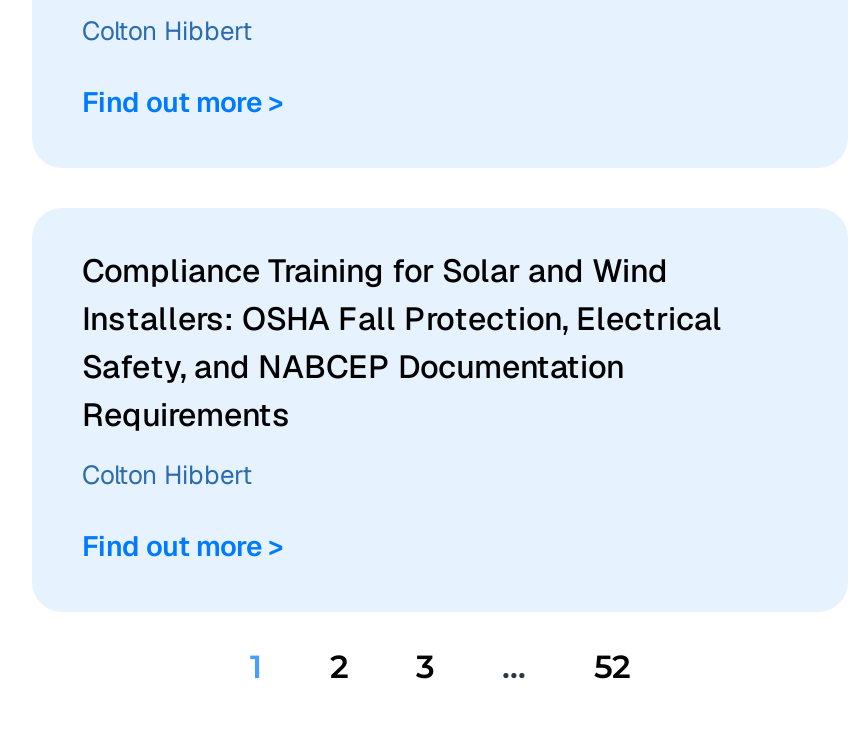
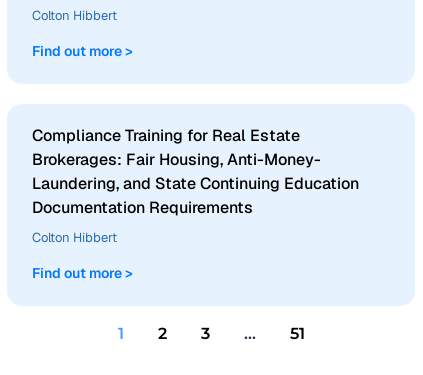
[82,250,722,436] Compliance Training for Solar and Wind | Installers: OSHA Fall Protection, Electrical | Safety, and NABCEP Documentation | Requirements -> [32,125,359,218] Compliance Training for Real Estate | Brokerages: Fair Housing, Anti-Money- | Laundering, and State Continuing Education | Documentation Requirements
[594,648,630,686] 52 -> [289,324,304,343] 51

